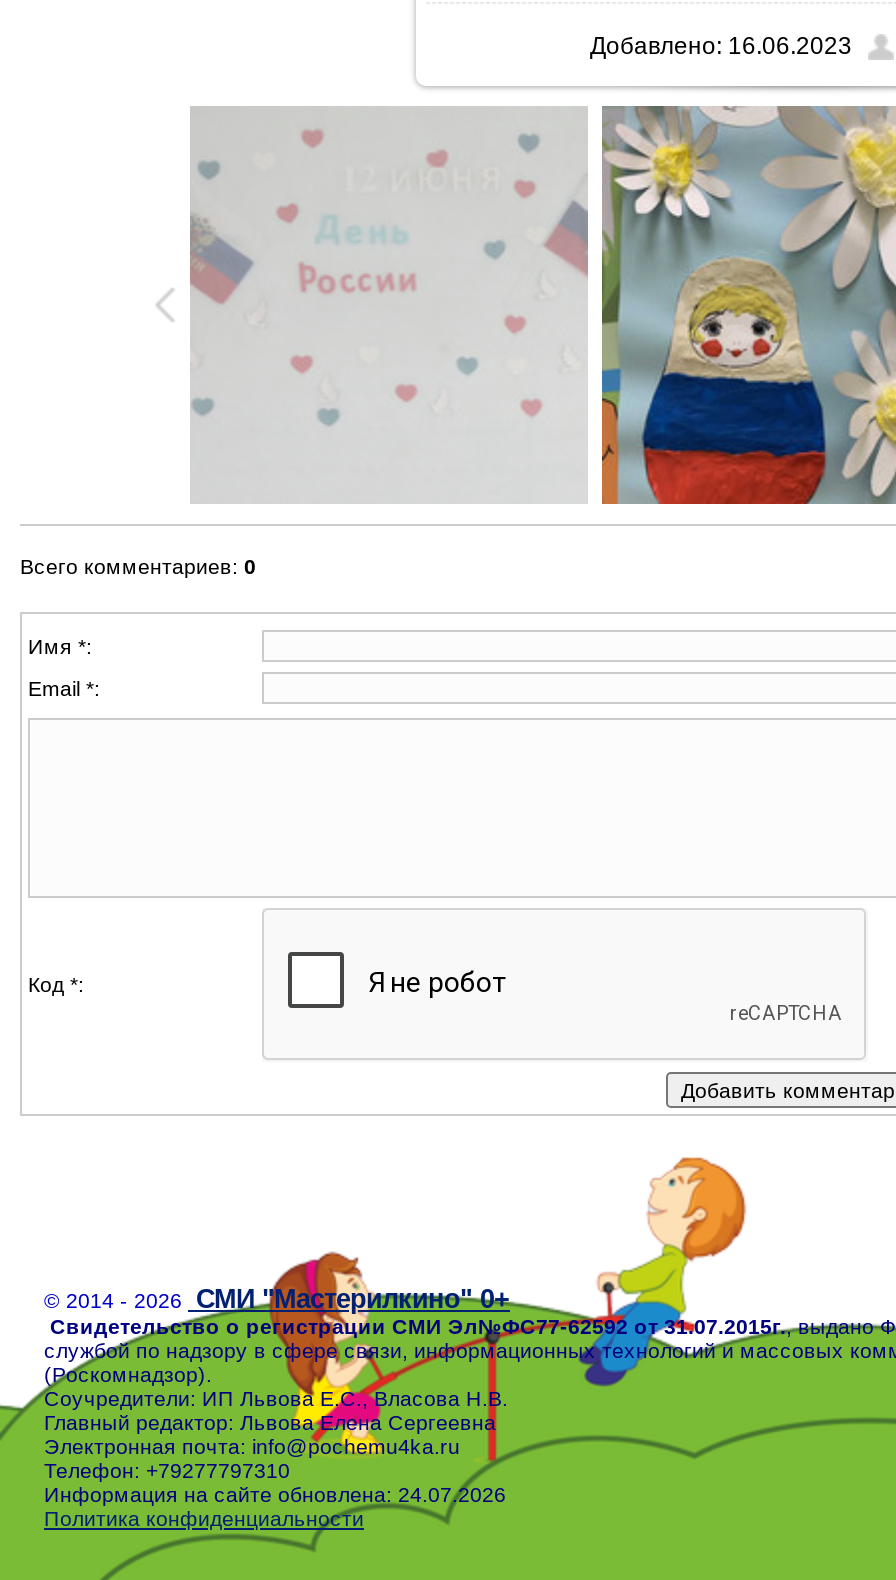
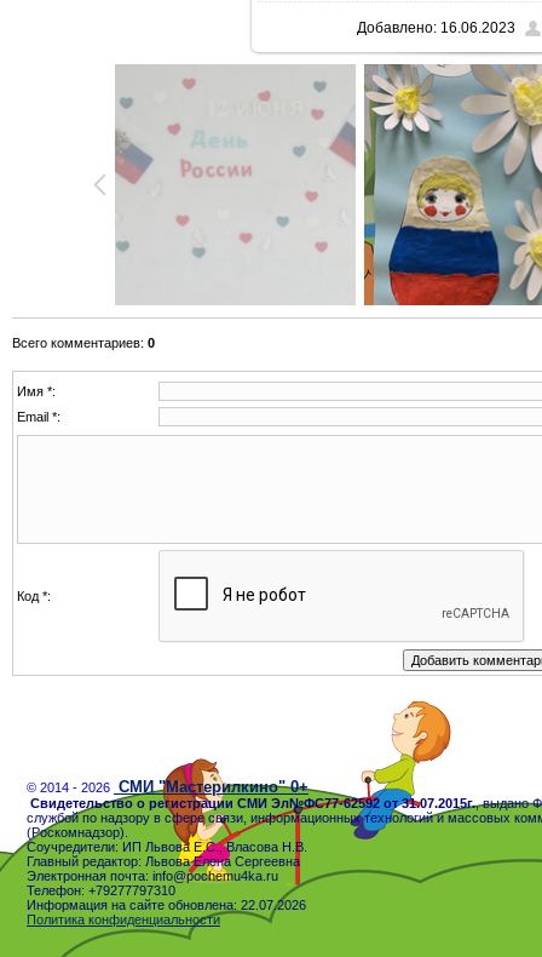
[44,1482,506,1506] Информация на сайте обновлена: 24.07.2026 -> [27,898,306,912] Информация на сайте обновлена: 22.07.2026

